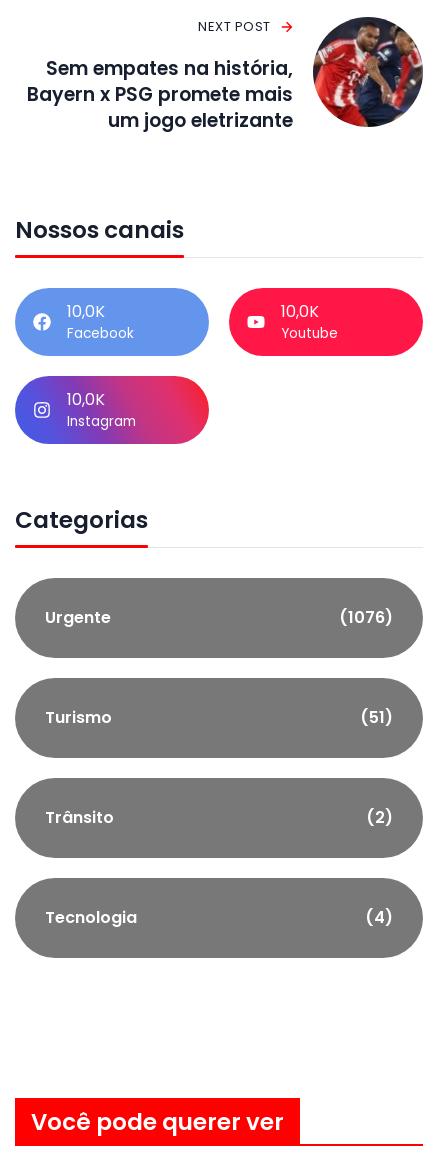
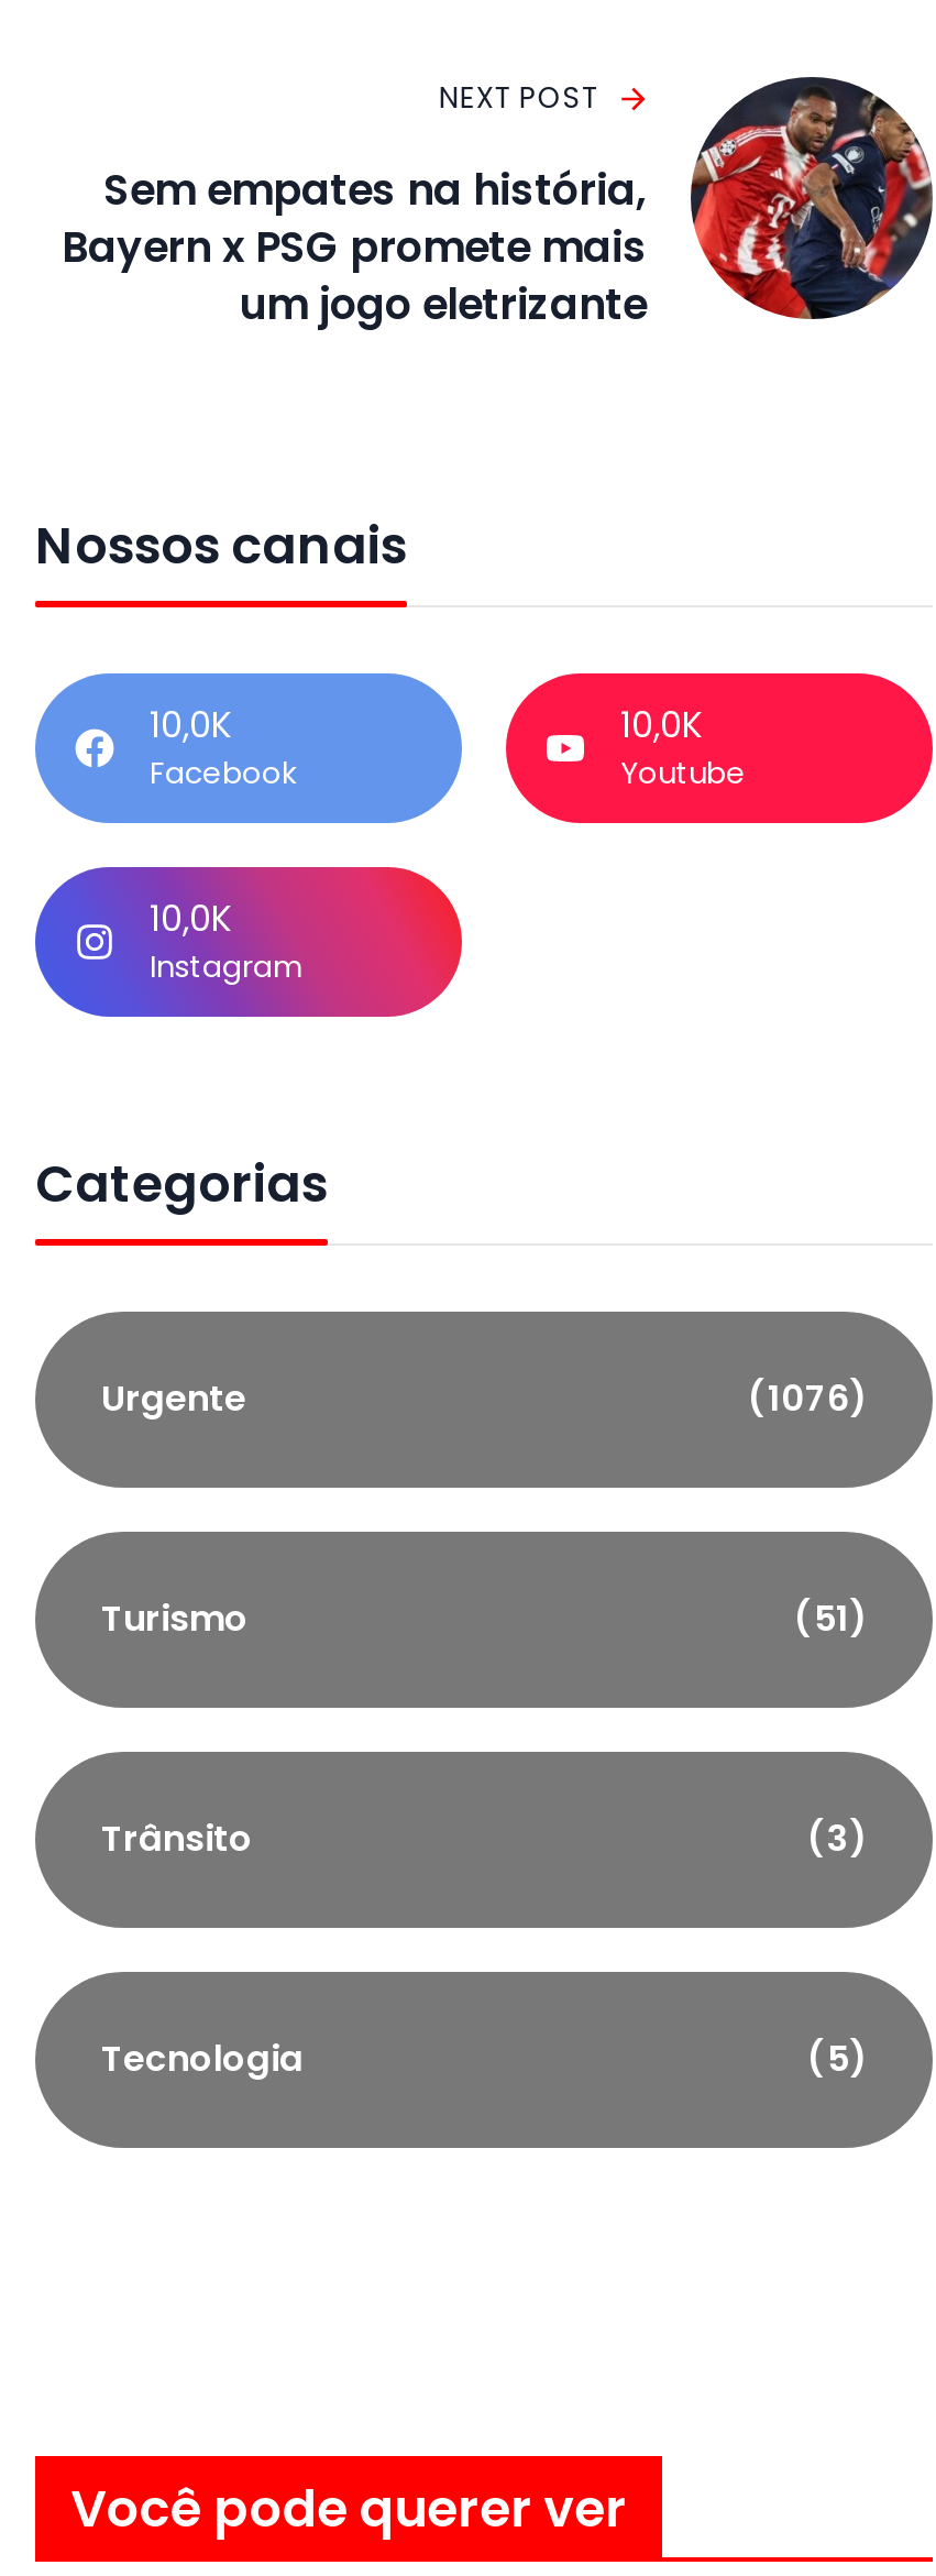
[366,806,393,829] (2) -> [807,1814,867,1864] (3)
[365,906,393,929] (4) -> [807,2034,867,2084] (5)

